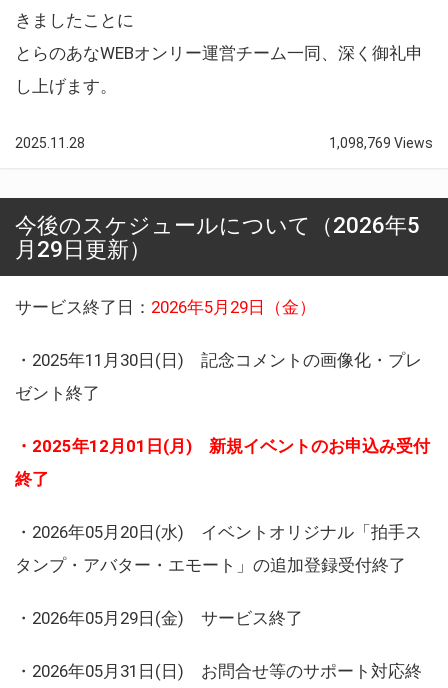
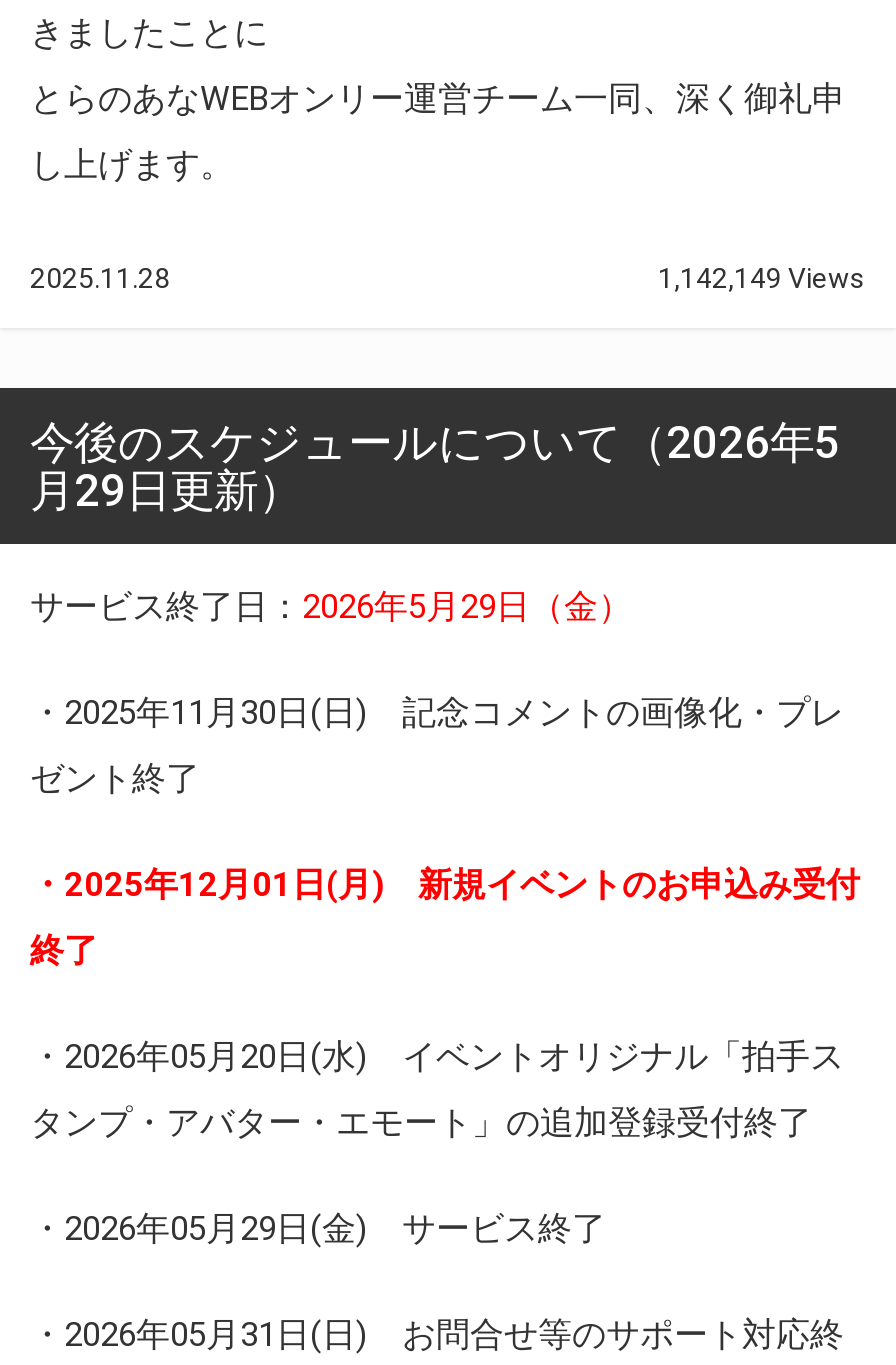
[329,135,433,151] 1,098,769 Views -> [658,262,866,294] 1,142,149 Views

